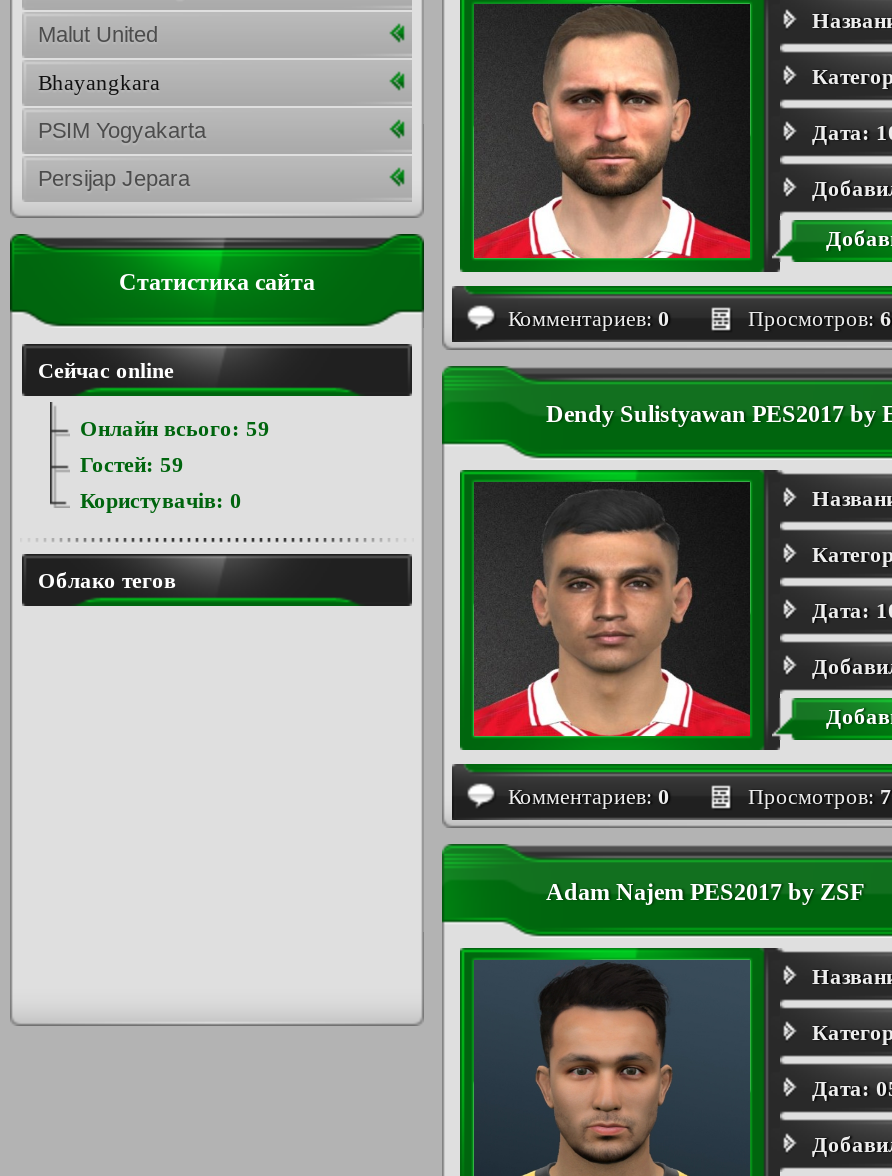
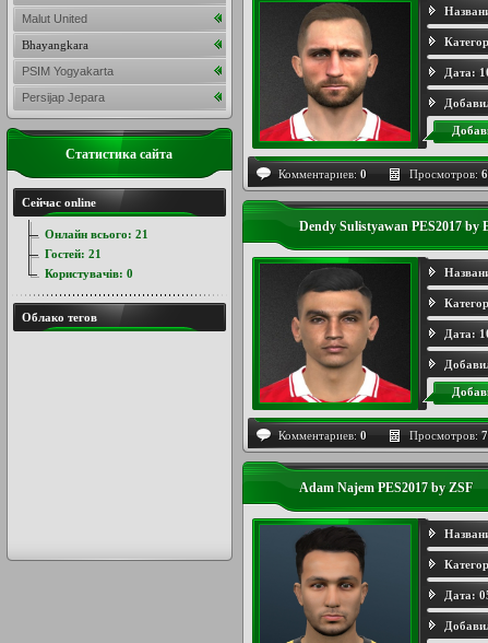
[80,416,270,440] Онлайн всього: 59 -> [45,227,148,241] Онлайн всього: 21
[80,452,184,476] Гостей: 59 -> [45,247,102,260] Гостей: 21

